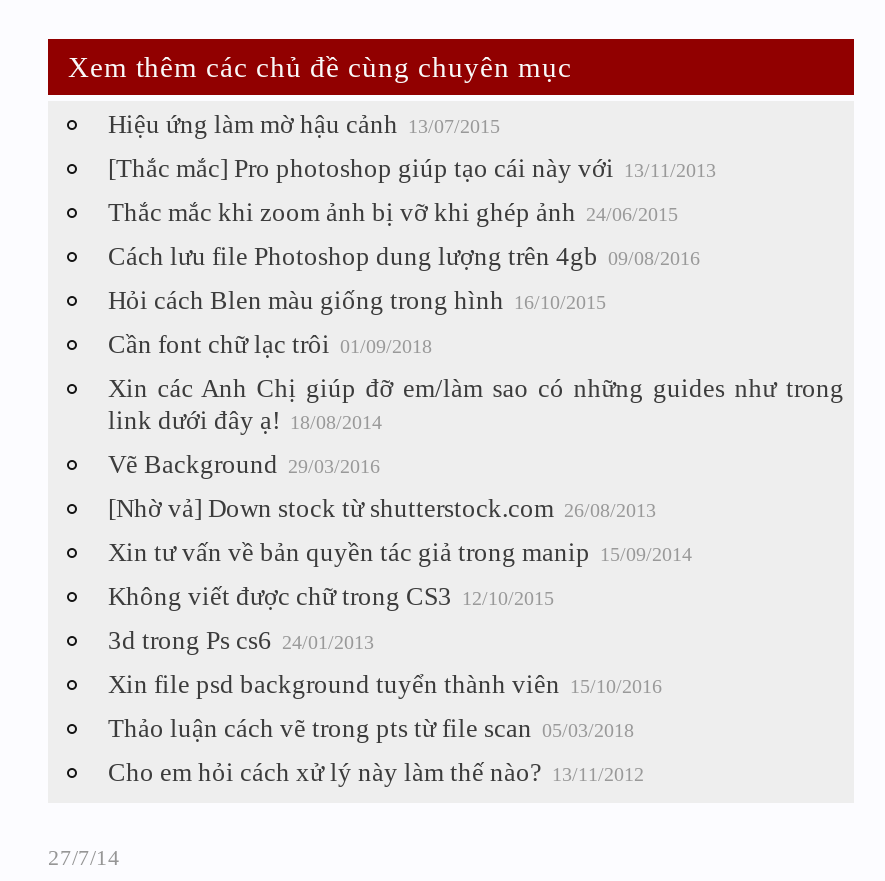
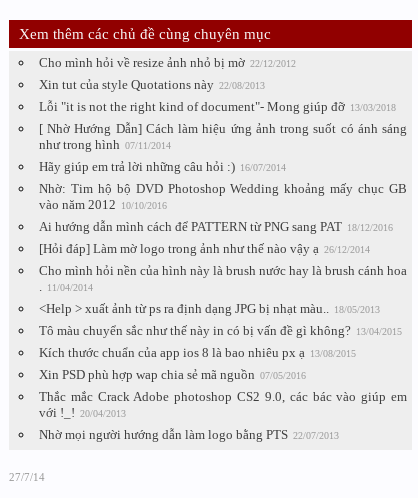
[108,109,500,139] Hiệu ứng làm mờ hậu cảnh 13/07/2015 -> [39,55,296,70] Cho mình hỏi về resize ảnh nhỏ bị mờ 22/12/2012
[108,153,716,183] [Thắc mắc] Pro photoshop giúp tạo cái này với 13/11/2013 -> [39,77,265,92] Xin tut của style Quotations này 22/08/2013
[108,197,678,227] Thắc mắc khi zoom ảnh bị vỡ khi ghép ảnh 24/06/2015 -> [39,99,396,114] Lỗi "it is not the right kind of document"- Mong giúp đỡ 13/03/2018
[108,241,700,271] Cách lưu file Photoshop dung lượng trên 4gb 09/08/2016 -> [39,121,407,152] [ Nhờ Hướng Dẫn] Cách làm hiệu ứng ảnh trong suốt có ánh sáng | như trong hình 07/11/2014
[108,285,606,315] Hỏi cách Blen màu giống trong hình 16/10/2015 -> [39,159,286,174] Hãy giúp em trả lời những câu hỏi :) 16/07/2014
[108,329,432,359] Cần font chữ lạc trôi 01/09/2018 -> [39,181,407,212] Nhờ: Tim hộ bộ DVD Photoshop Wedding khoảng mấy chục GB | vào năm 2012 10/10/2016
[108,373,844,435] Xin các Anh Chị giúp đỡ em/làm sao có những guides như trong | link dưới đây ạ! 18/08/2014 -> [39,219,393,234] Ai hướng dẫn mình cách để PATTERN từ PNG sang PAT 18/12/2016
[108,449,380,479] Vẽ Background 29/03/2016 -> [39,241,370,256] [Hỏi đáp] Làm mờ logo trong ảnh như thế nào vậy ạ 26/12/2014
[108,493,656,523] [Nhờ vả] Down stock từ shutterstock.com 26/08/2013 -> [39,263,407,294] Cho mình hỏi nền của hình này là brush nước hay là brush cánh hoa | . 11/04/2014
[108,537,692,567] Xin tư vấn về bản quyền tác giả trong manip 15/09/2014 -> [39,301,380,316] <Help > xuất ảnh từ ps ra định dạng JPG bị nhạt màu.. 18/05/2013
[108,581,554,611] Không viết được chữ trong CS3 12/10/2015 -> [39,323,402,338] Tô màu chuyển sắc như thế này in có bị vấn đề gì không? 13/04/2015
[108,625,374,655] 3d trong Ps cs6 24/01/2013 -> [39,345,356,360] Kích thước chuẩn của app ios 8 là bao nhiêu px ạ 13/08/2015
[108,669,662,699] Xin file psd background tuyển thành viên 15/10/2016 -> [39,367,306,382] Xin PSD phù hợp wap chia sẻ mã nguồn 07/05/2016
[108,713,634,743] Thảo luận cách vẽ trong pts từ file scan 05/03/2018 -> [39,389,407,420] Thắc mắc Crack Adobe photoshop CS2 9.0, các bác vào giúp em | với !_! 20/04/2013
[108,757,644,787] Cho em hỏi cách xử lý này làm thế nào? 13/11/2012 -> [39,427,339,442] Nhờ mọi người hướng dẫn làm logo bằng PTS 22/07/2013

